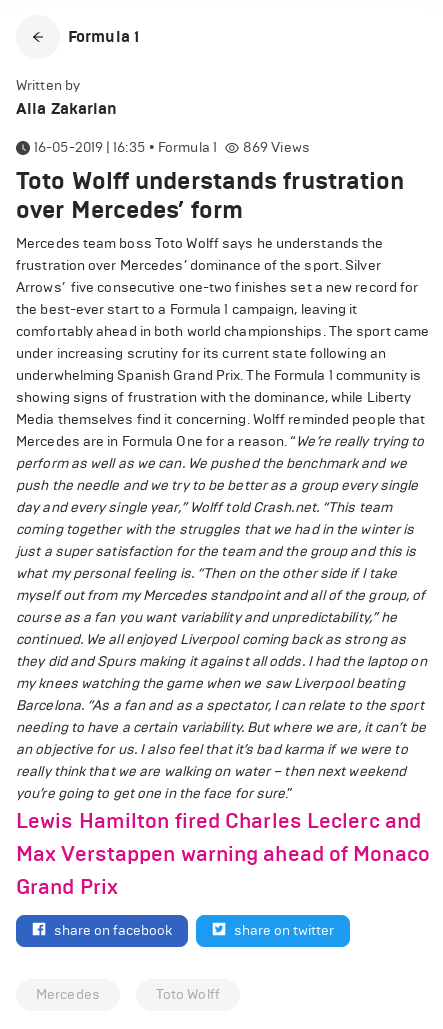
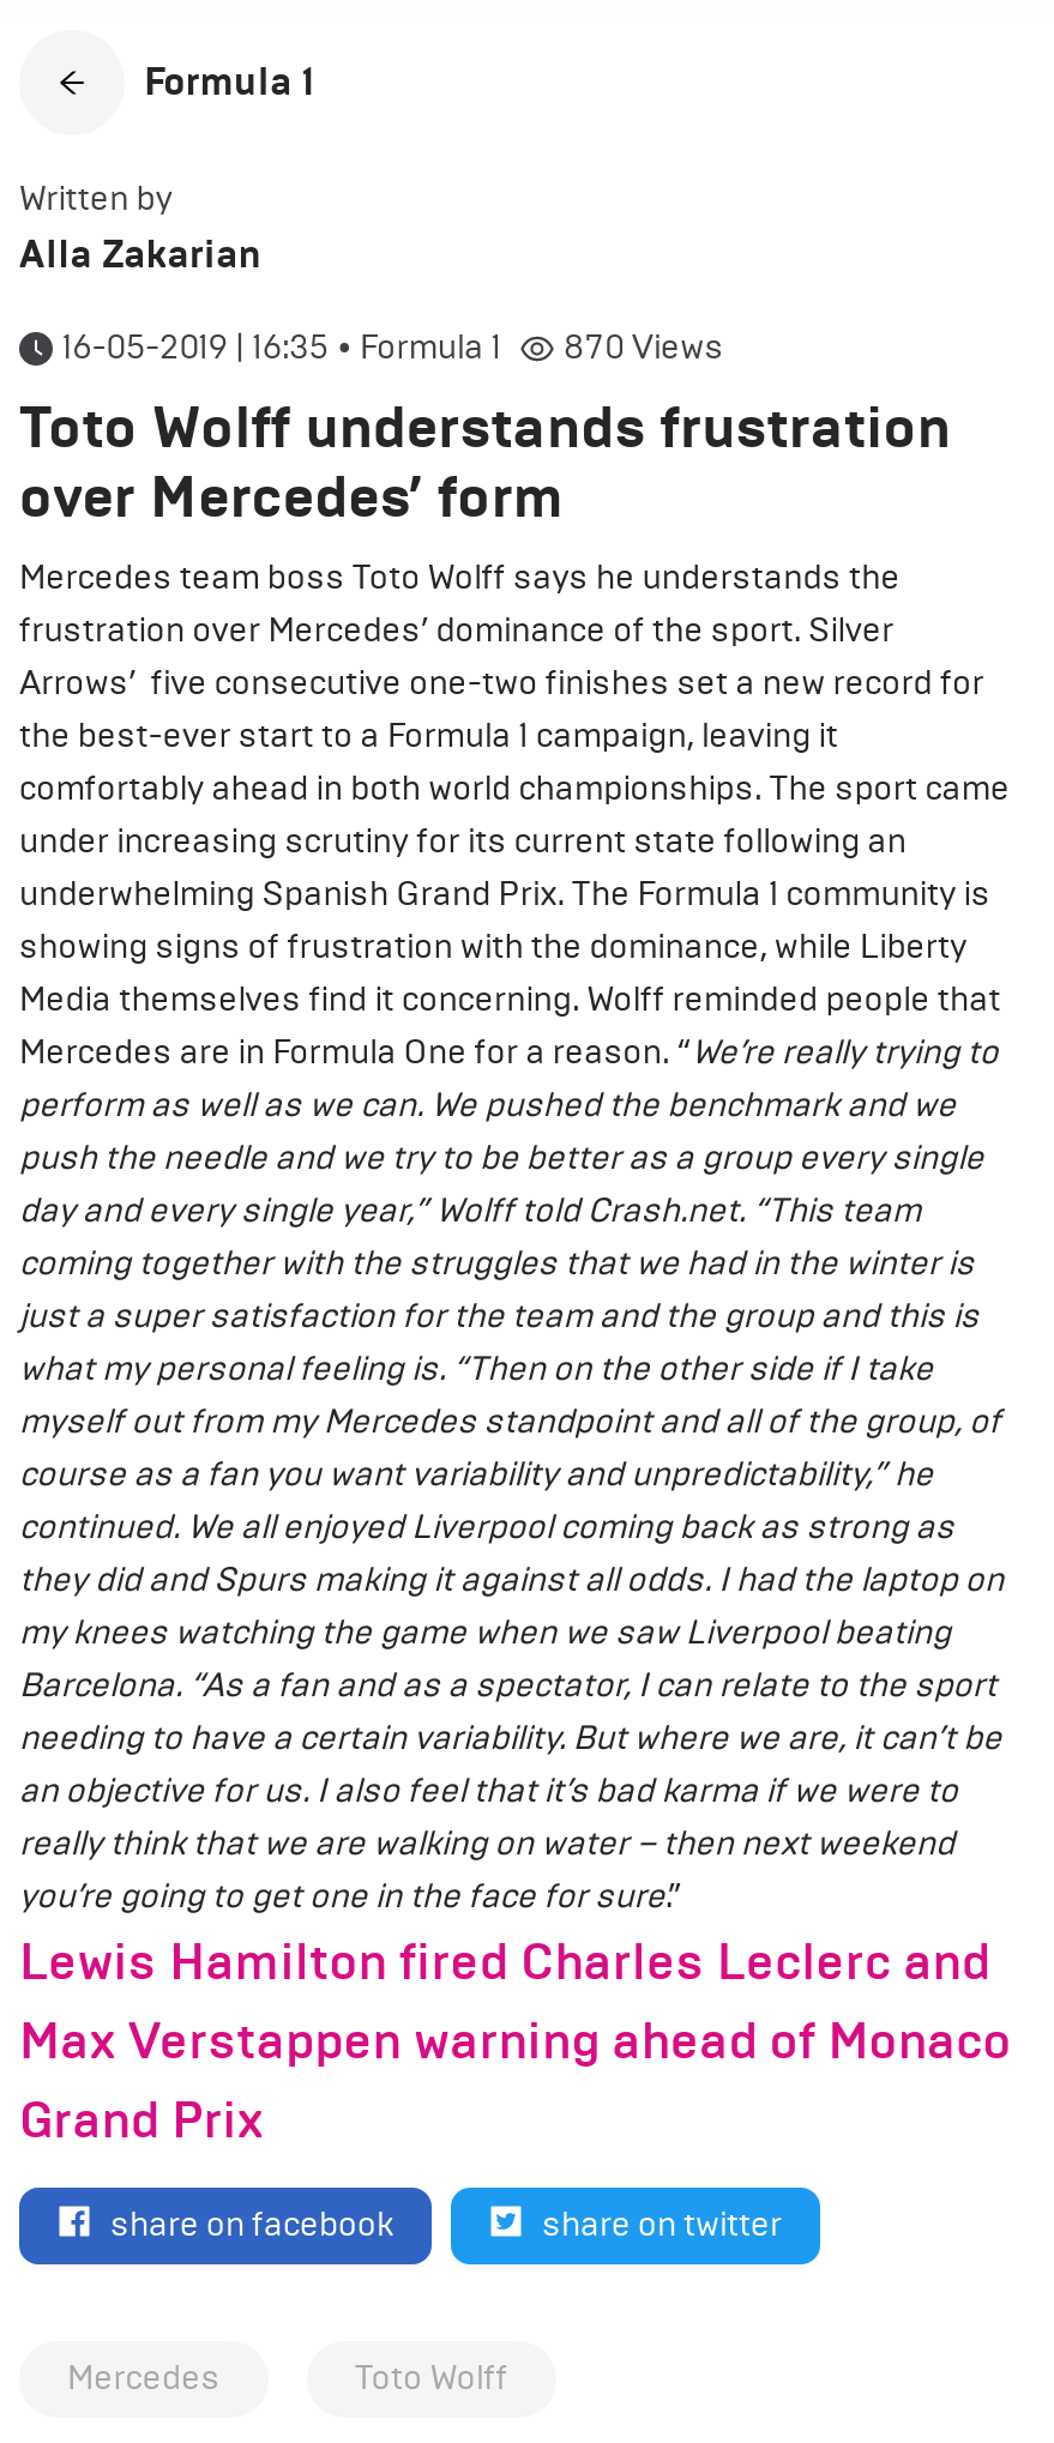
[243,139,310,156] 869 Views -> [563,327,724,368] 870 Views

